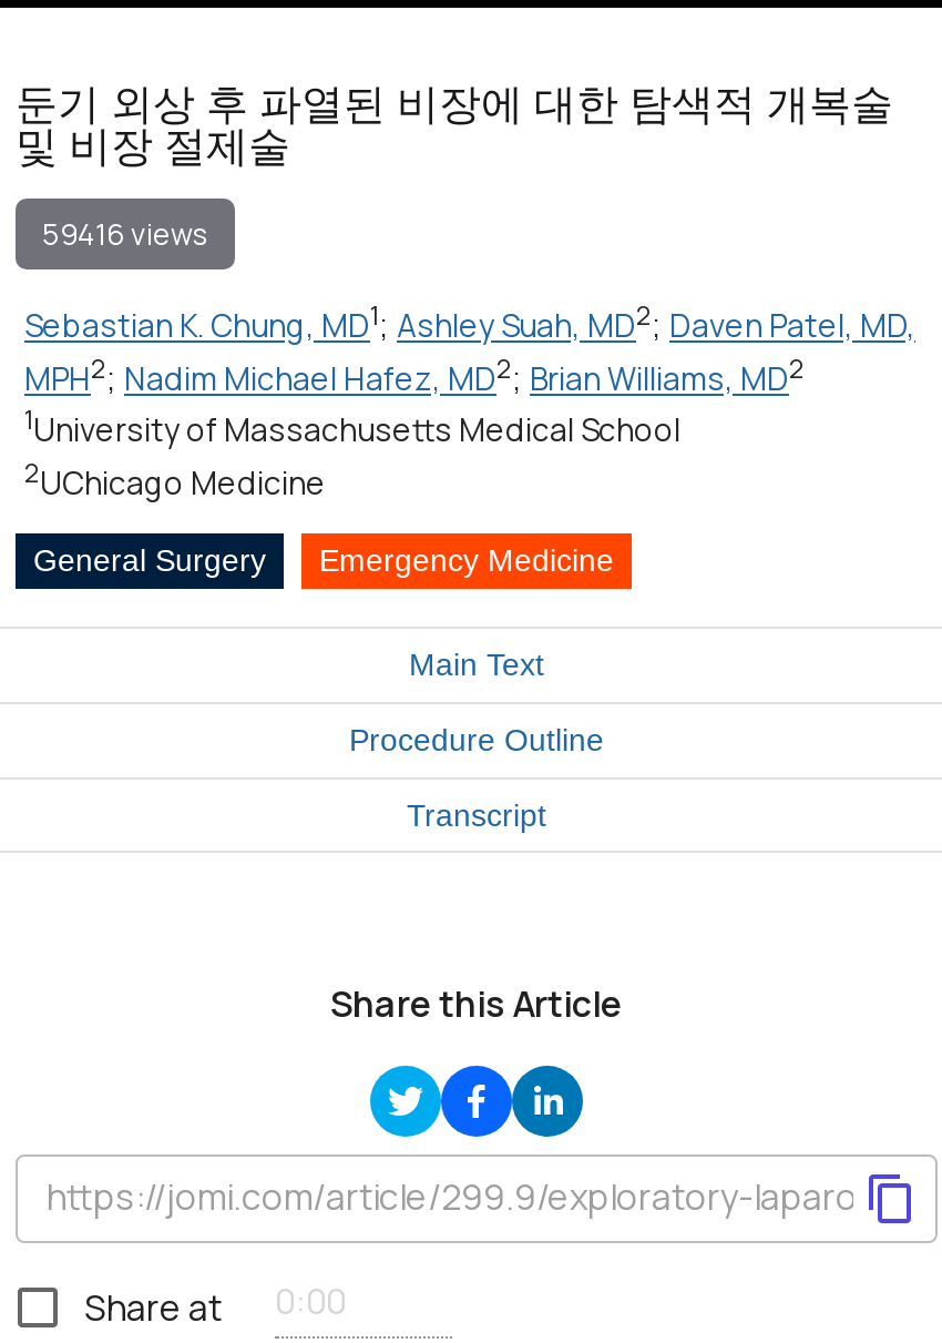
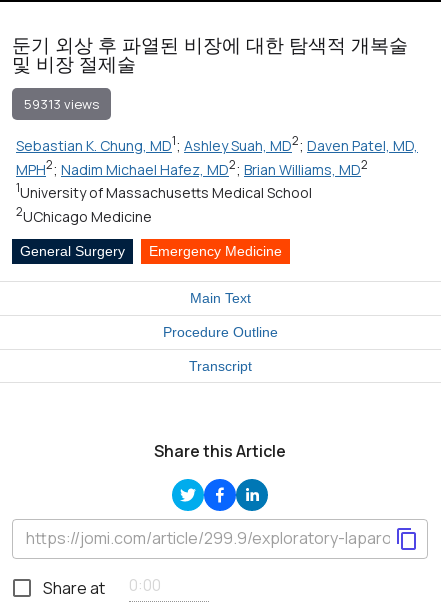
[42,213,208,253] 59416 views -> [24,94,99,112] 59313 views

